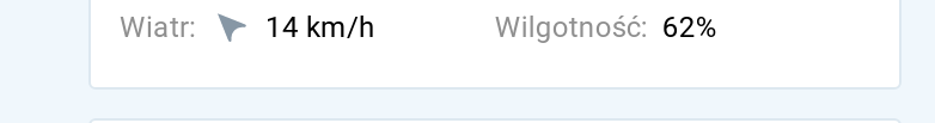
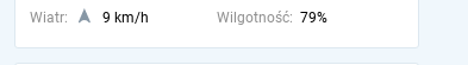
[265,11,717,44] 14 km/h | Wilgotność: 62% -> [102,9,327,26] 9 km/h | Wilgotność: 79%

